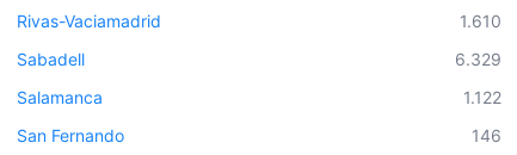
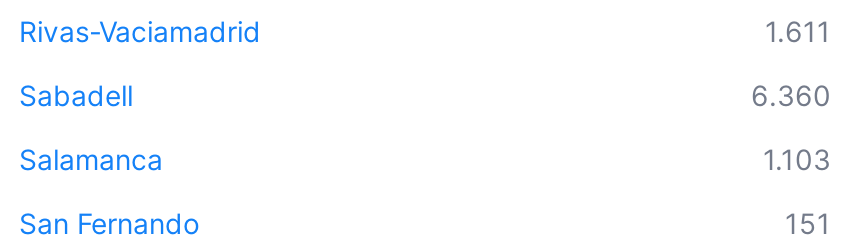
[460,10,501,31] 1.610 -> [765,13,831,47] 1.611
[455,48,501,69] 6.329 -> [751,77,831,111] 6.360
[463,87,501,107] 1.122 -> [763,141,831,175] 1.103
[472,125,501,145] 146 -> [785,205,831,239] 151

